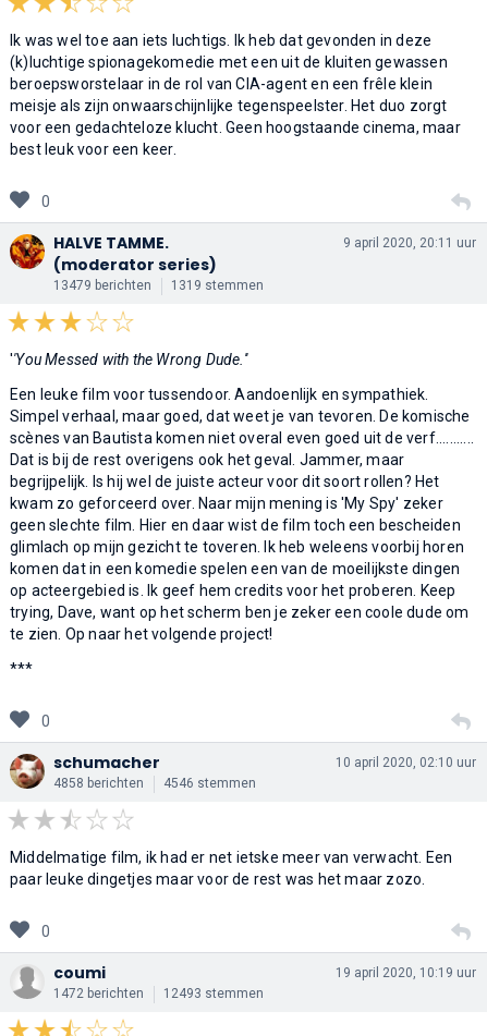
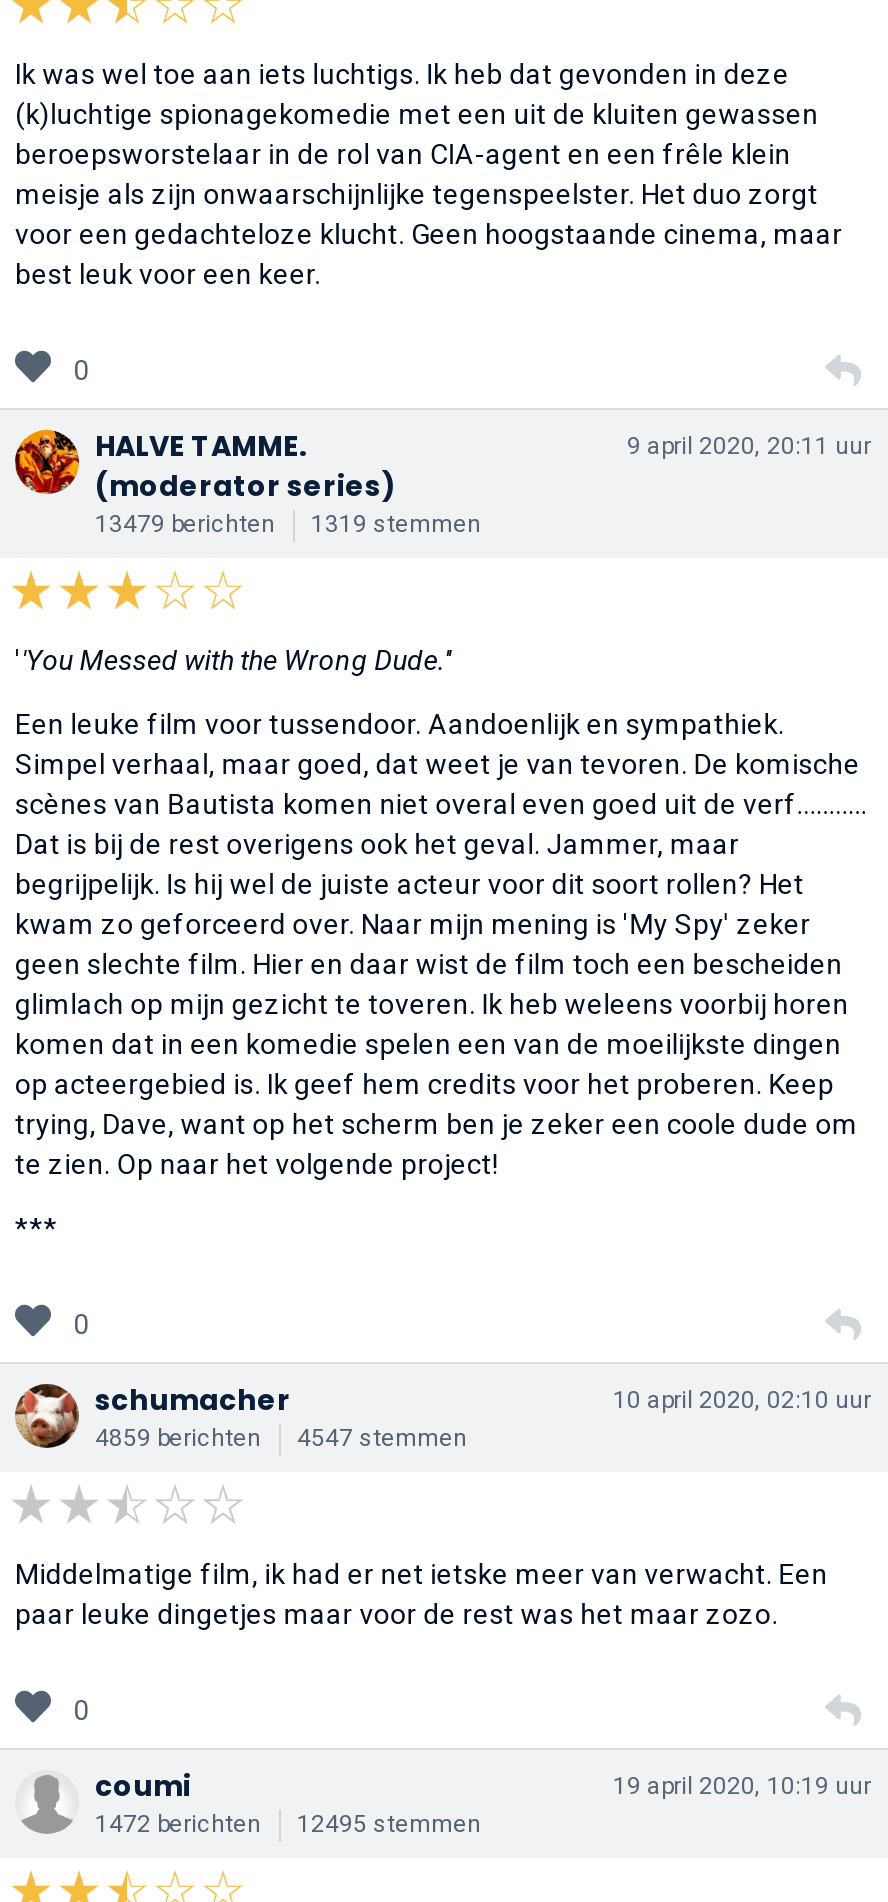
[53,775,144,791] 4858 berichten -> [95,1424,261,1452] 4859 berichten
[163,775,256,791] 4546 stemmen -> [297,1424,467,1452] 4547 stemmen
[53,986,264,1001] 1472 berichten 12493 stemmen -> [95,1810,481,1838] 1472 berichten 12495 stemmen

